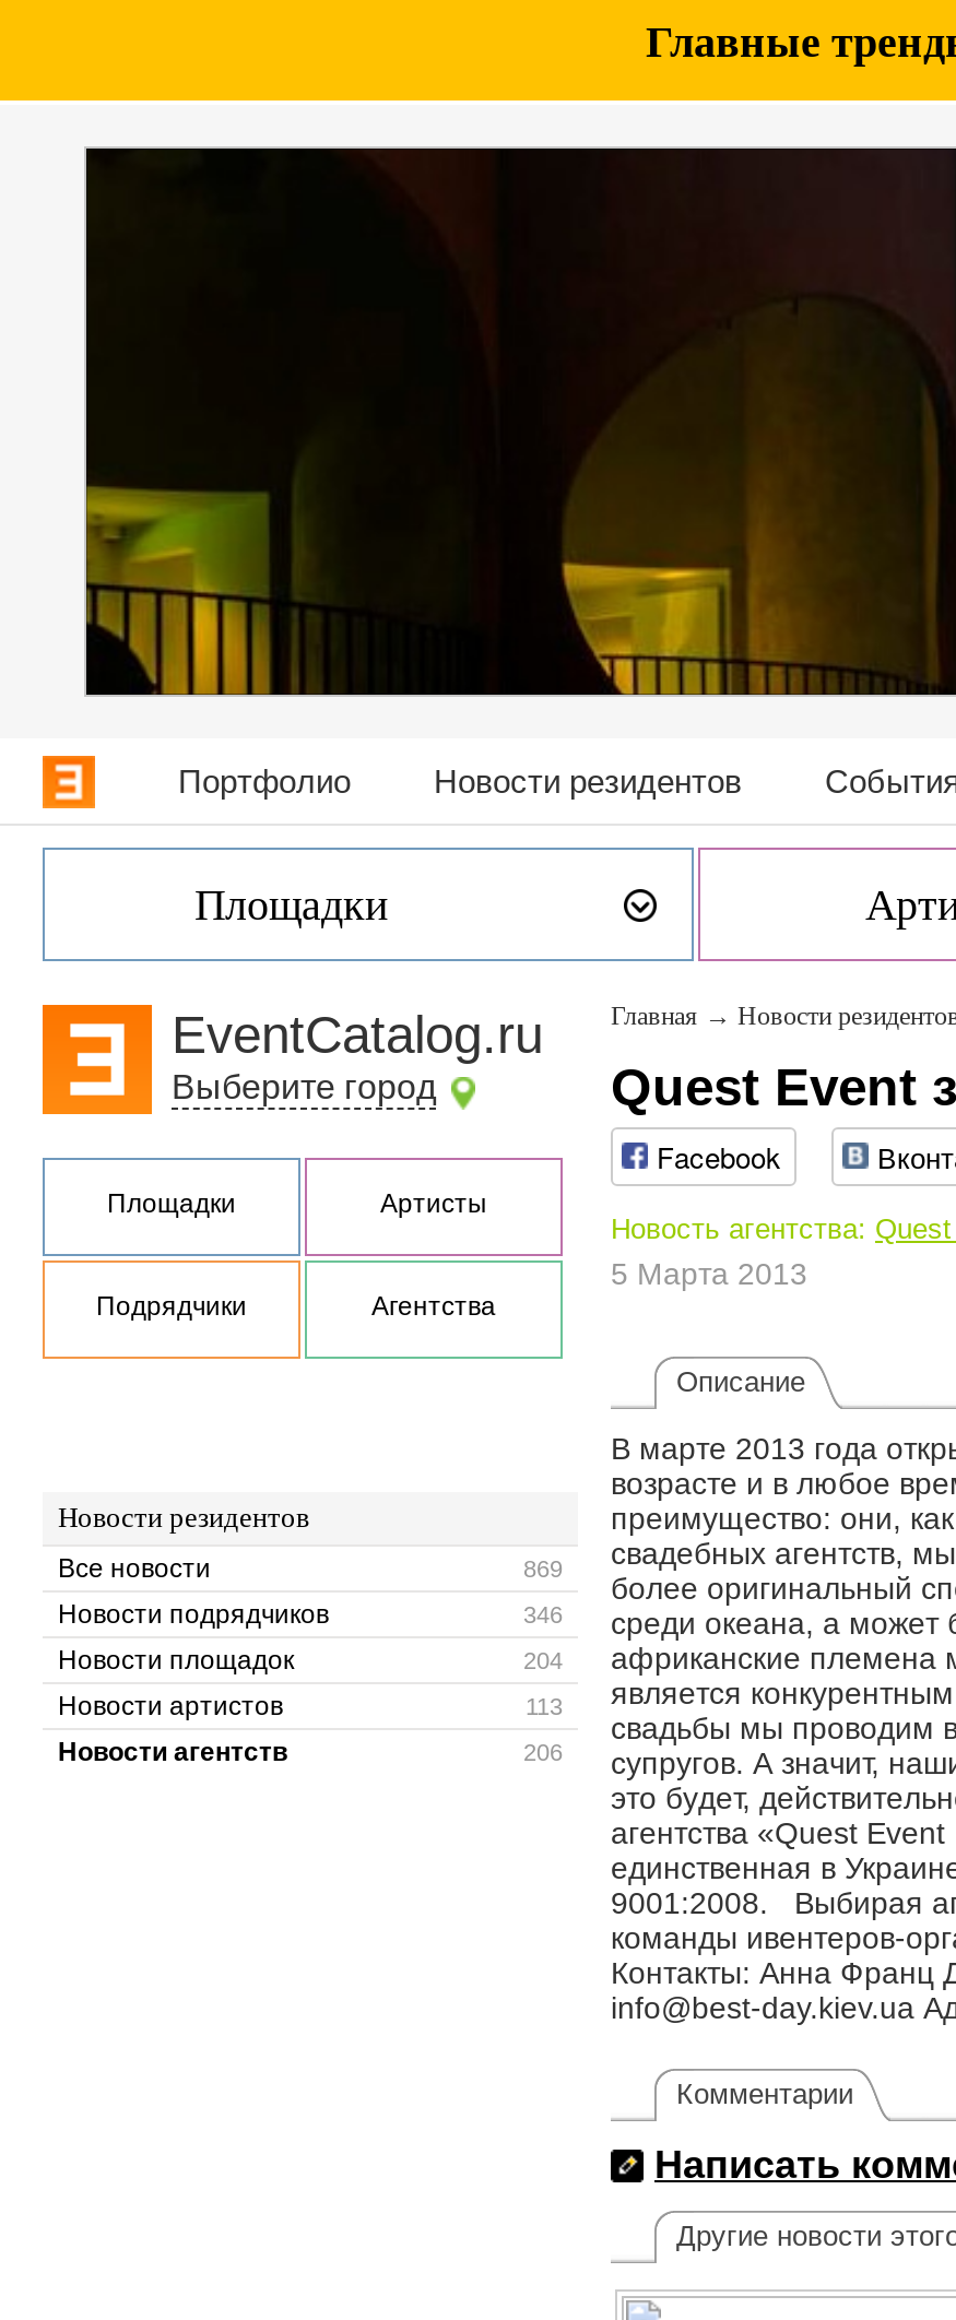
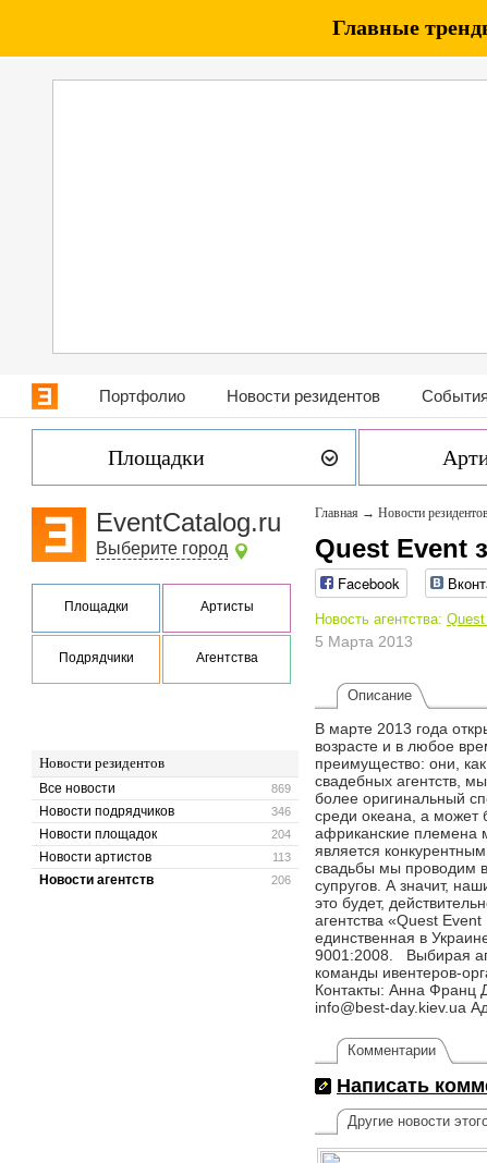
[84,146,949,697] [image] -> none

